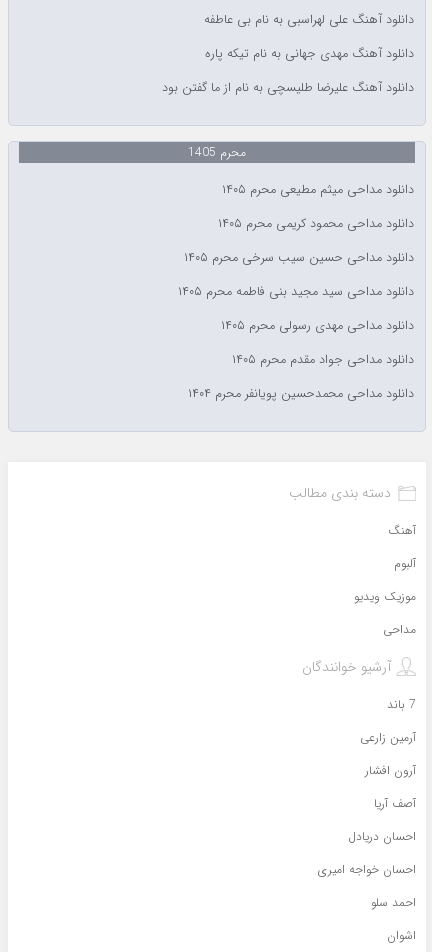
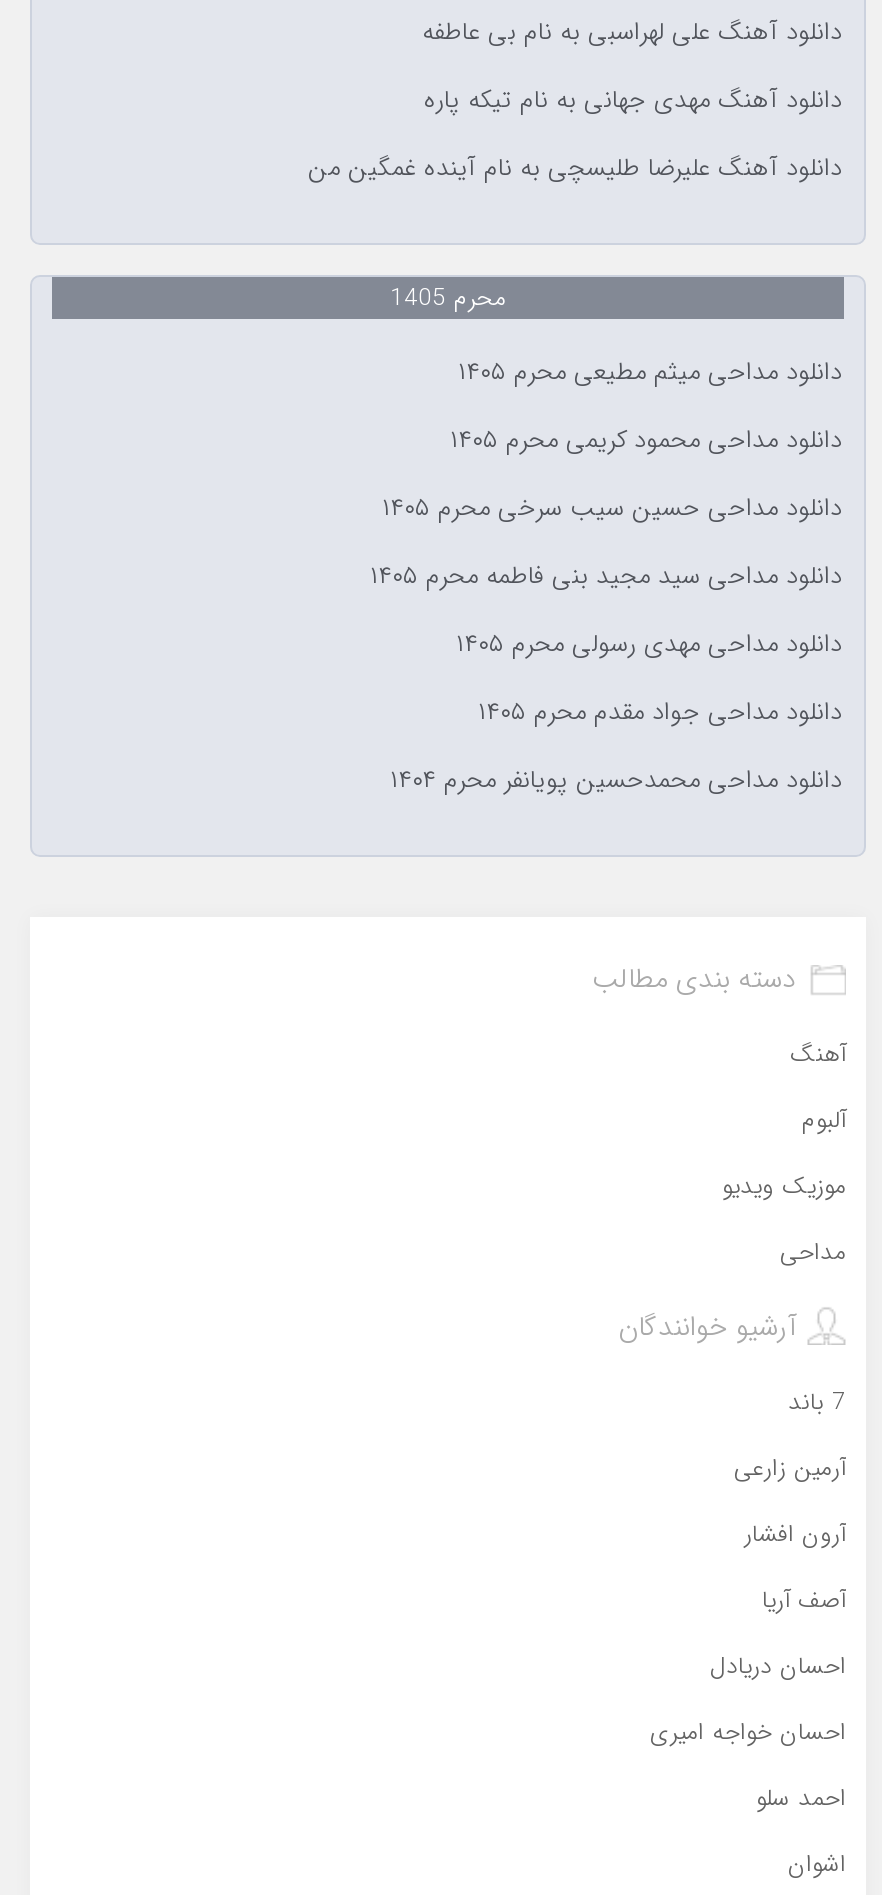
[162,78,414,98] دانلود آهنگ علیرضا طلیسچی به نام از ما گفتن بود -> [308,149,842,189] دانلود آهنگ علیرضا طلیسچی به نام آینده غمگین من

